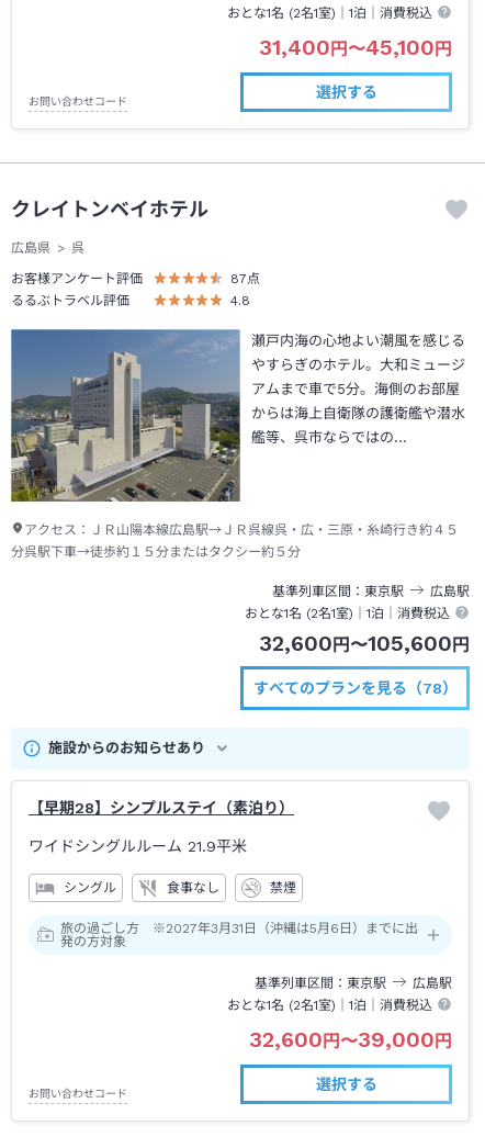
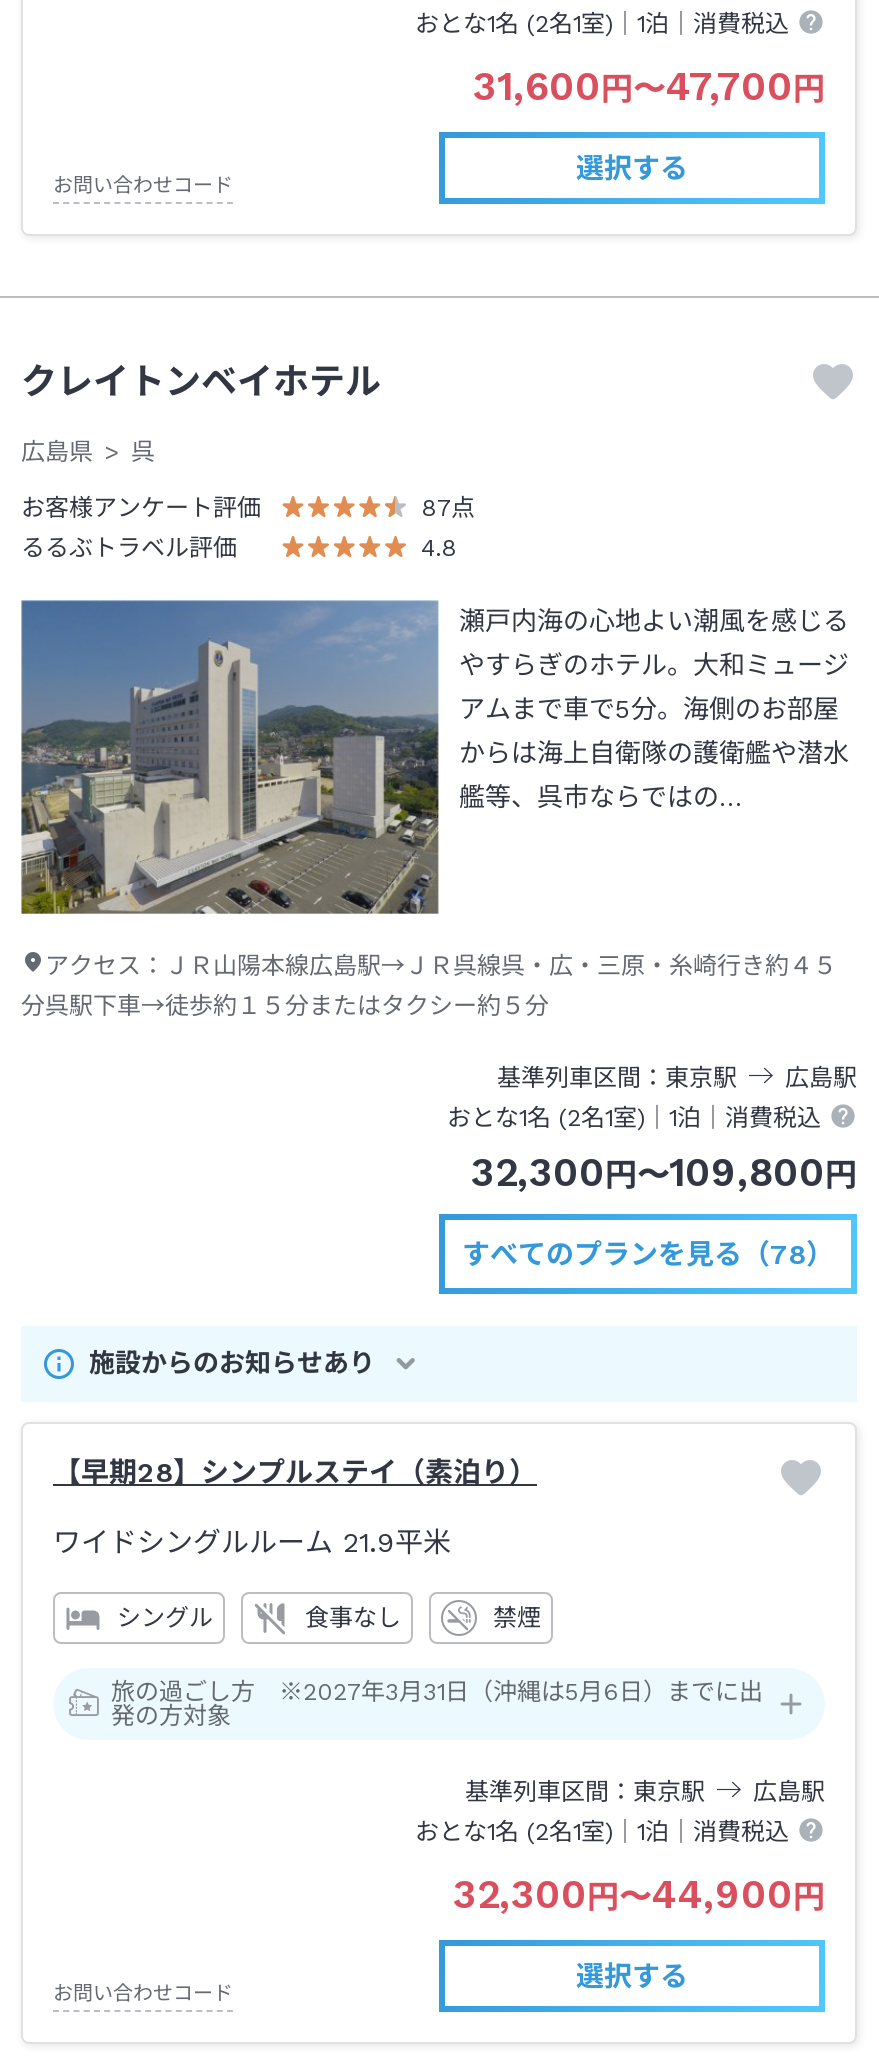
[259,34,452,60] 31,400円〜45,100円 -> [473,61,825,109] 31,600円〜47,700円
[259,630,470,656] 32,600円〜105,600円 -> [471,1148,857,1196] 32,300円〜109,800円
[249,1026,452,1052] 32,600円〜39,000円 -> [453,1870,825,1918] 32,300円〜44,900円

